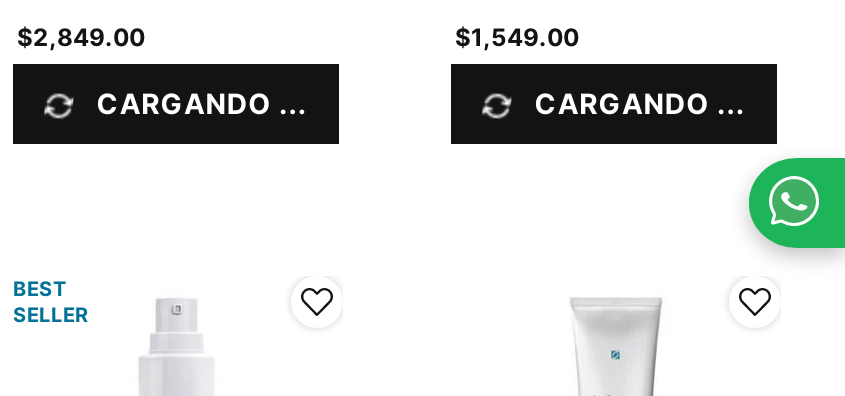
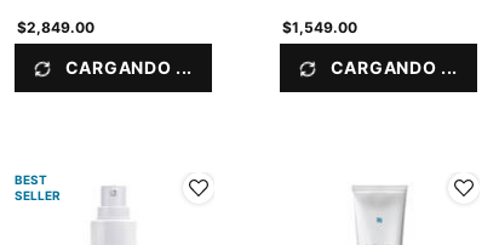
[745,156,839,256] [image] -> none

